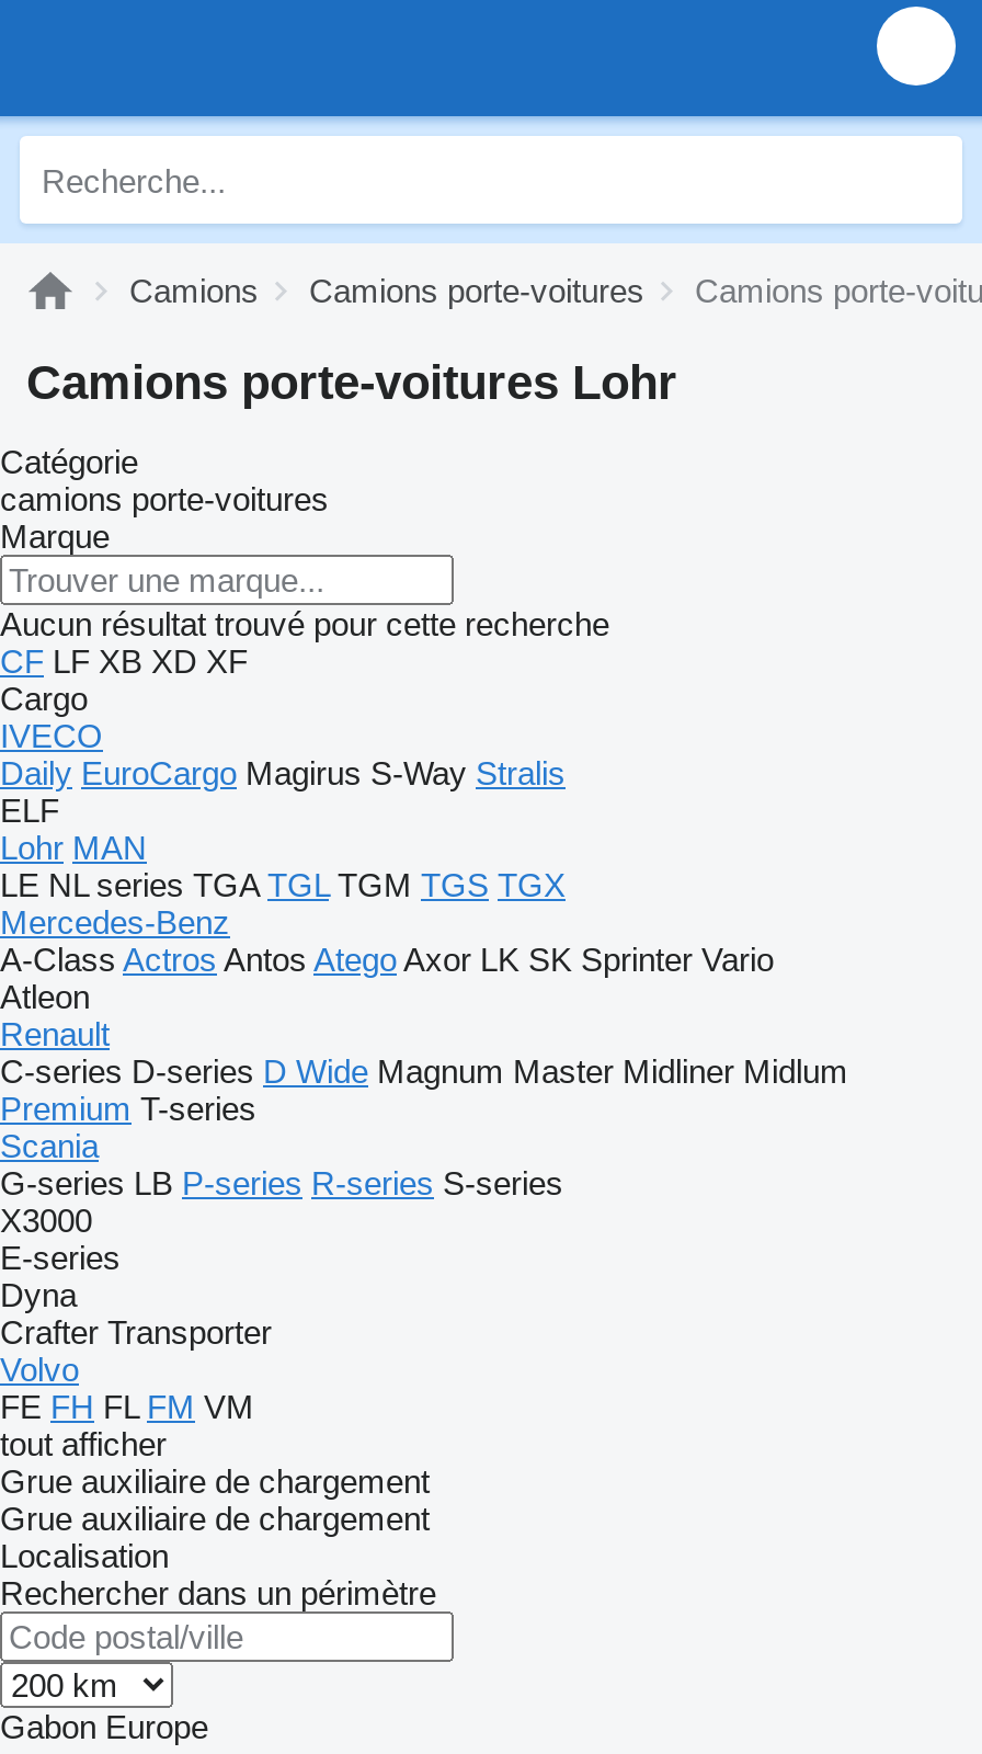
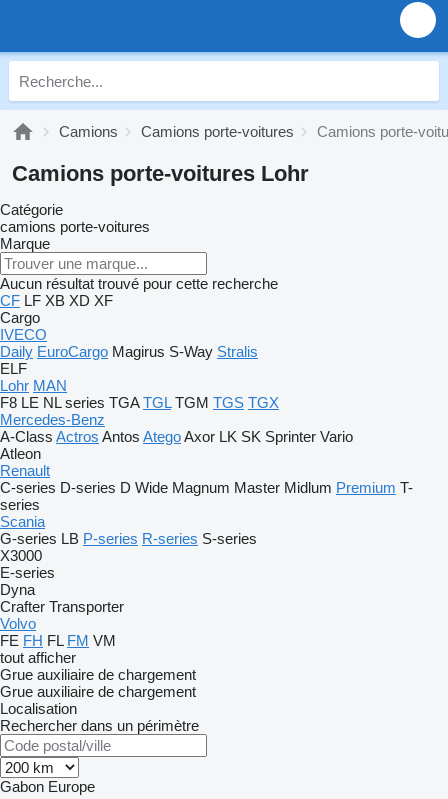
[0,866,566,903] LE NL series TGA TGL TGM TGS TGX -> [0,394,279,411] F8 LE NL series TGA TGL TGM TGS TGX
[0,1052,848,1127] C-series D-series D Wide Magnum Master Midliner Midlum | Premium T-series -> [0,479,413,513] C-series D-series D Wide Magnum Master Midlum Premium T- | series

